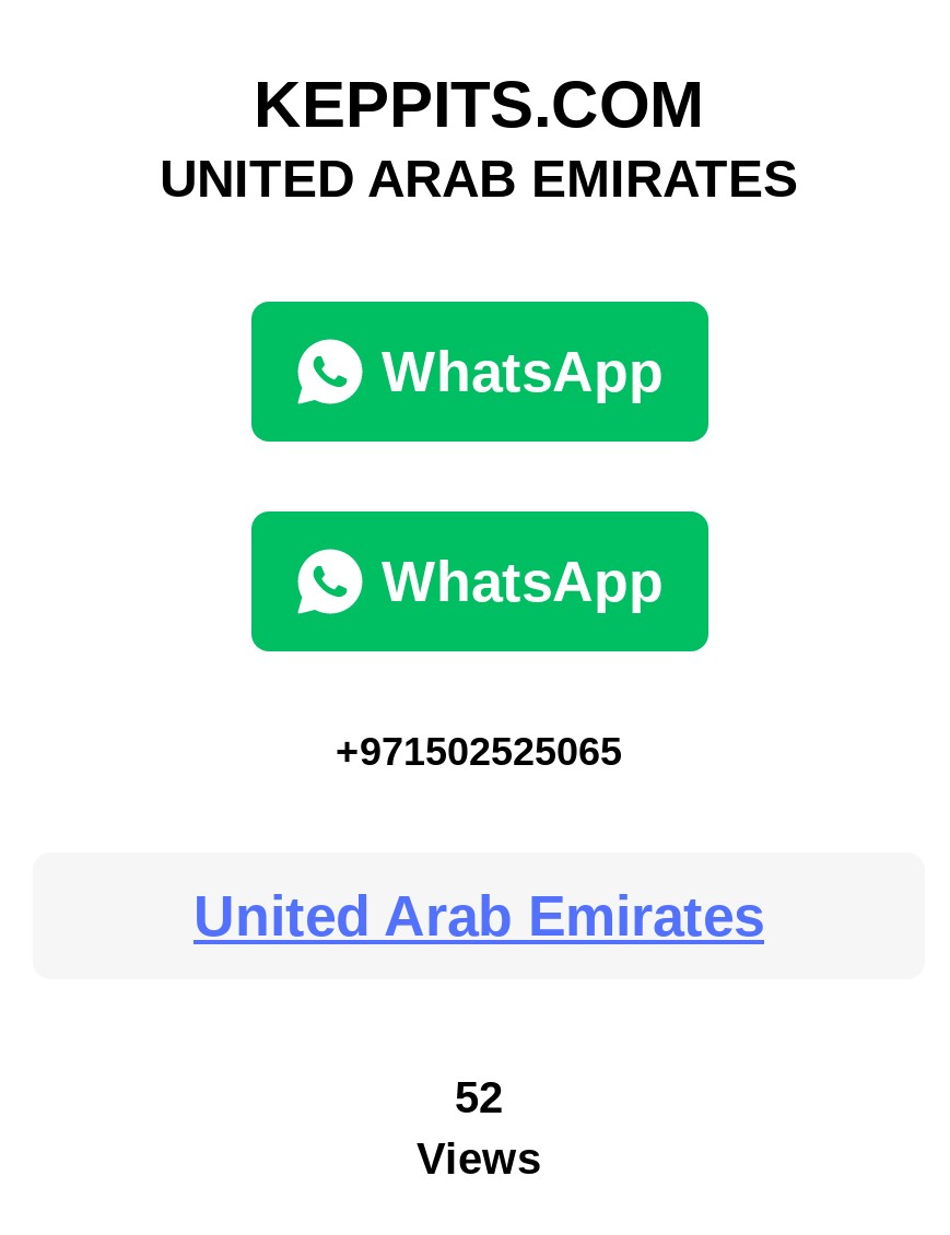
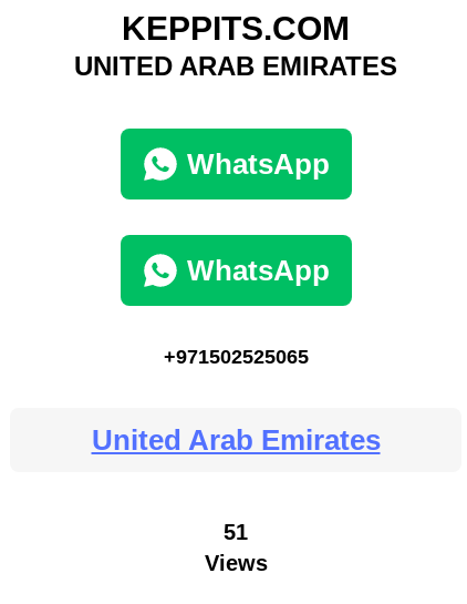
[455,1073,503,1121] 52 -> [224,520,248,544] 51

